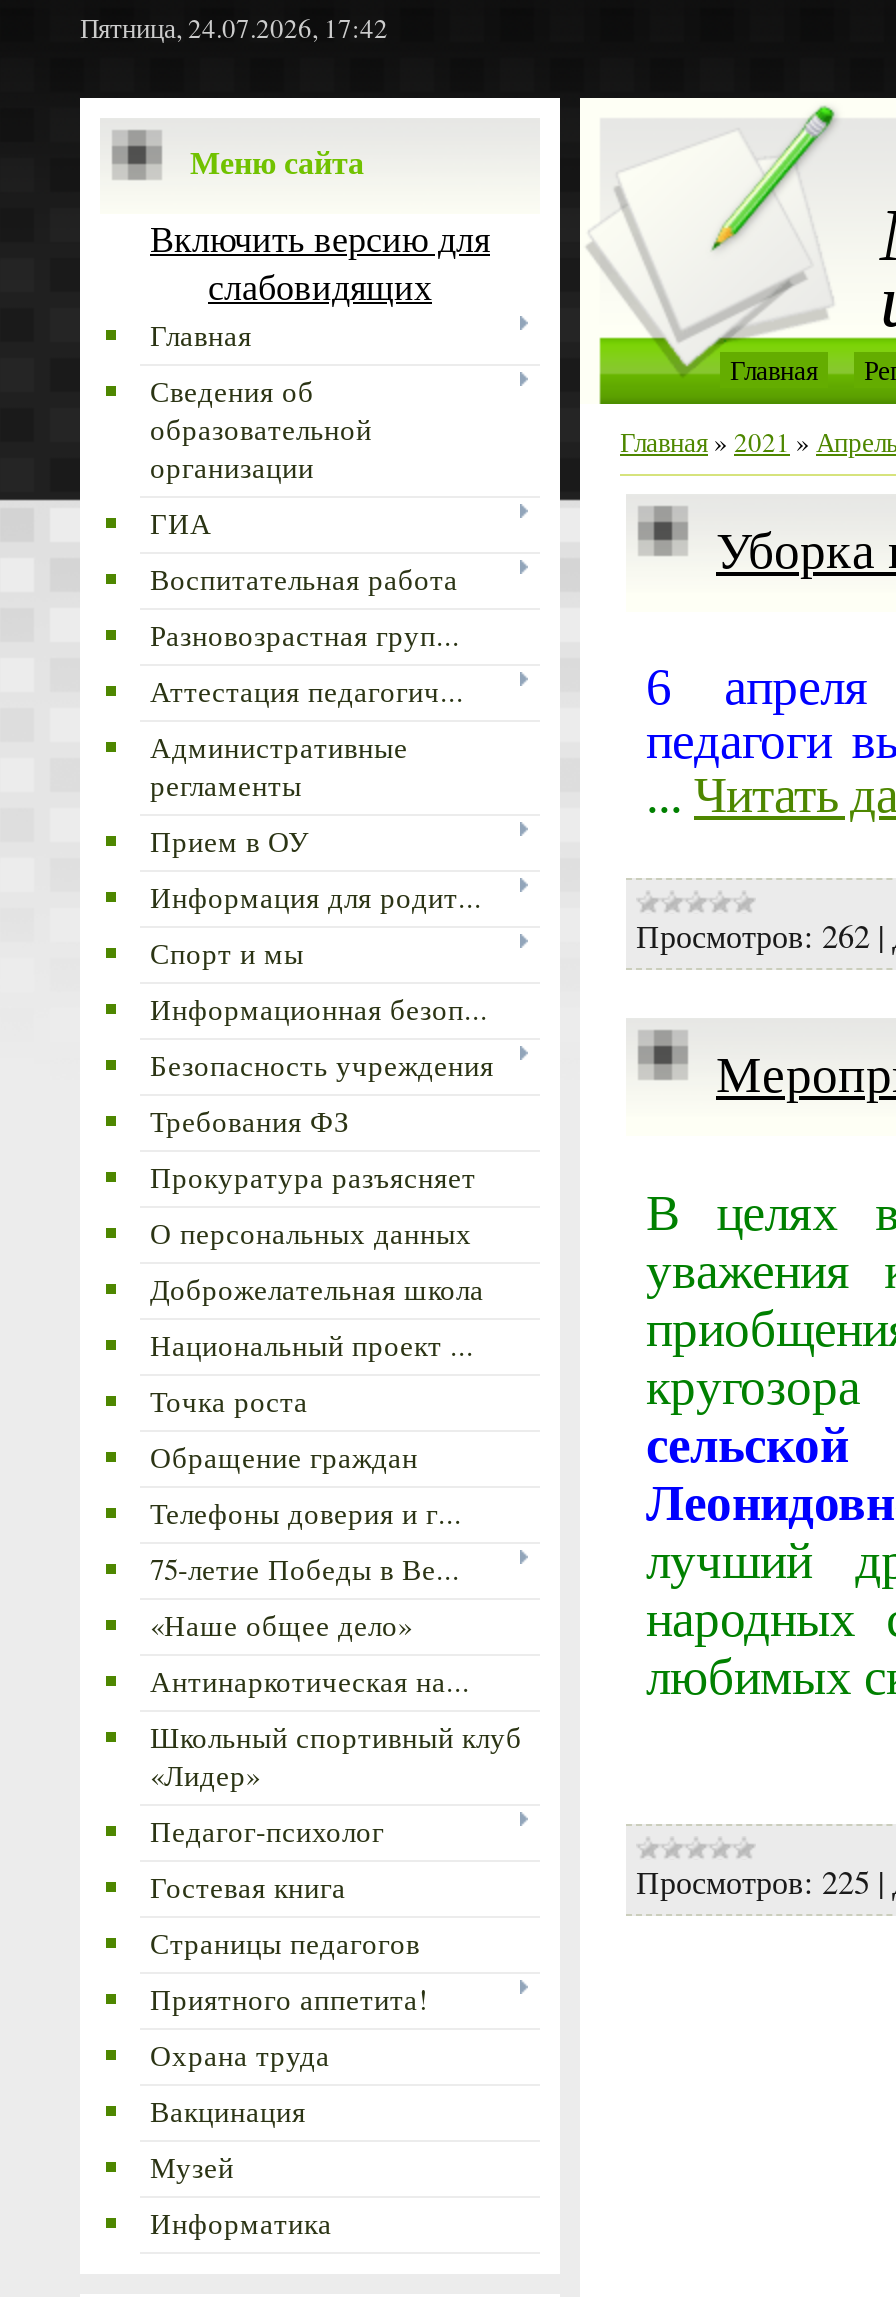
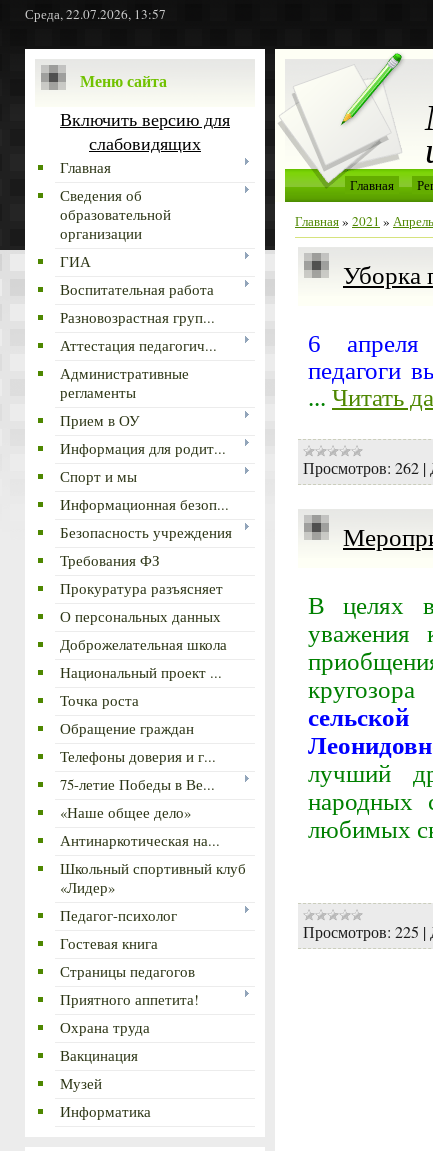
[80,10,388,46] Пятница, 24.07.2026, 17:42 -> [25,5,166,23] Среда, 22.07.2026, 13:57

